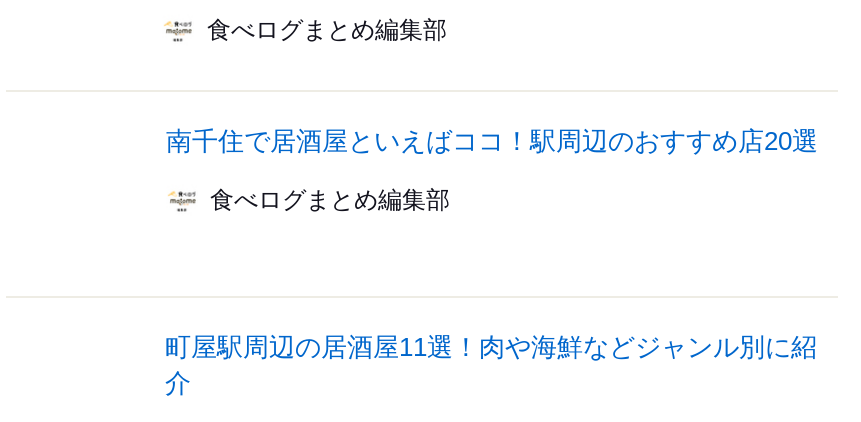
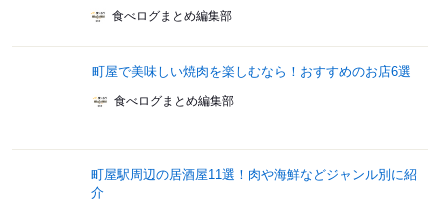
[166,127,818,157] 南千住で居酒屋といえばココ！駅周辺のおすすめ店20選 -> [92,64,411,79] 町屋で美味しい焼肉を楽しむなら！おすすめのお店6選

